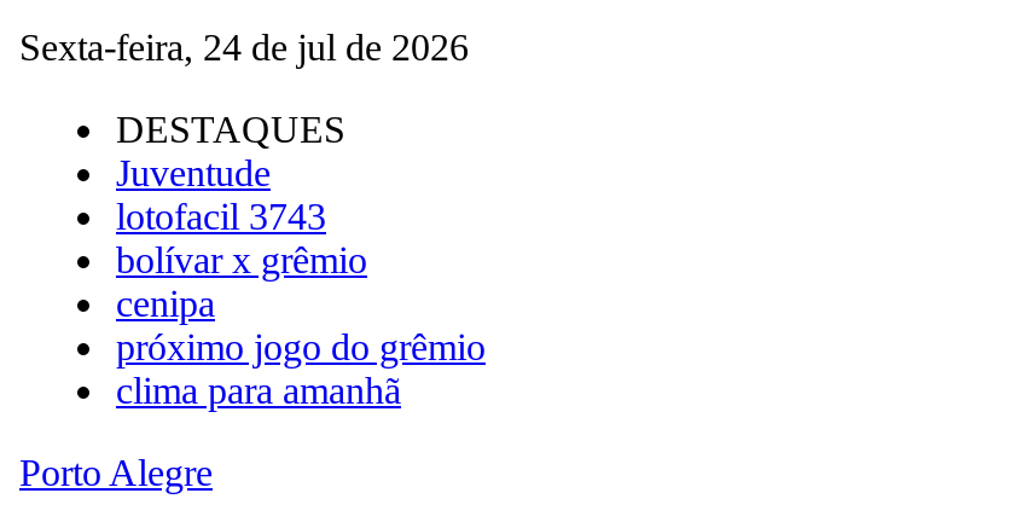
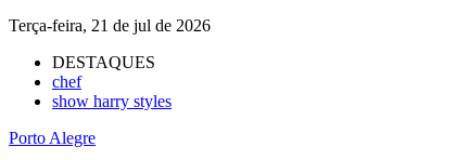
[19,27,469,68] Sexta-feira, 24 de jul de 2026 -> [9,16,211,35] Terça-feira, 21 de jul de 2026
[116,152,486,411] Juventude | lotofacil 3743 | bolívar x grêmio | cenipa | próximo jogo do grêmio | clima para amanhã -> [52,72,172,110] chef | show harry styles

